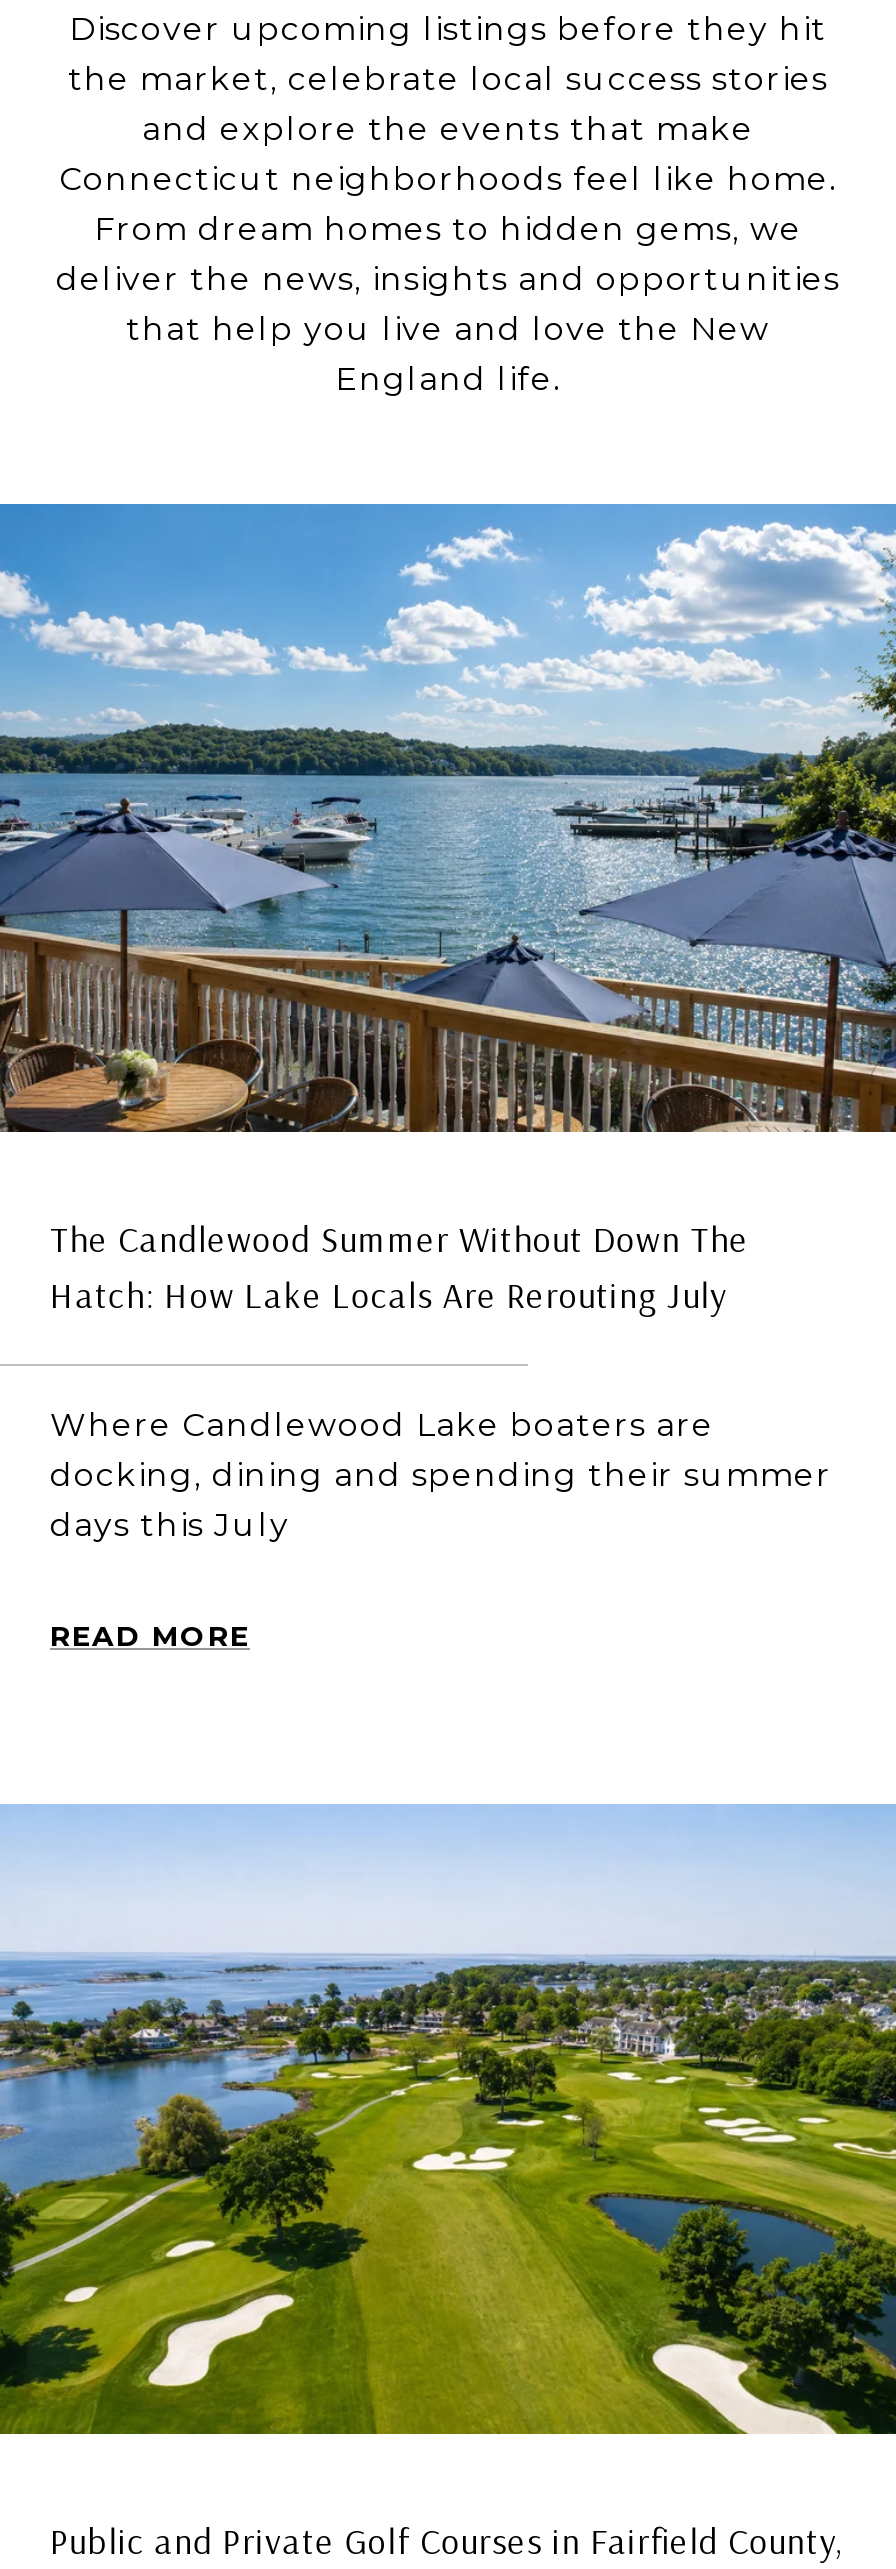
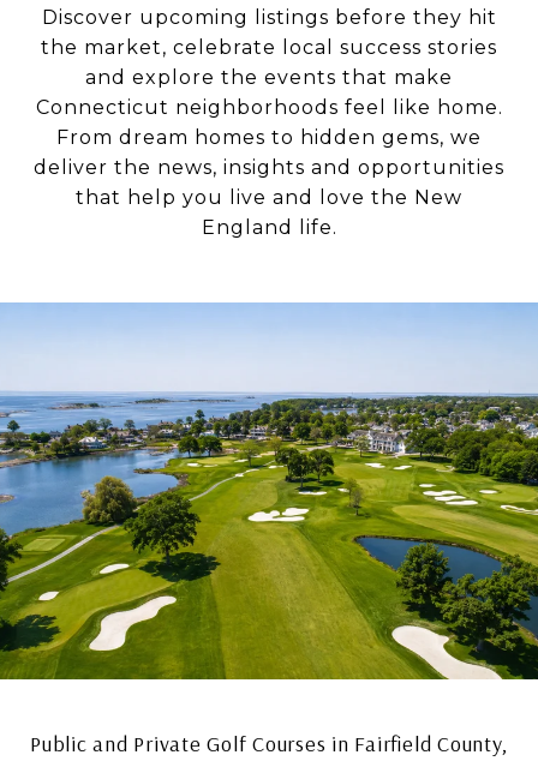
[6,504,890,1134] [image] -> none
[50,1217,832,1655] The Candlewood Summer Without Down The | Hatch: How Lake Locals Are Rerouting July | Where Candlewood Lake boaters are | docking, dining and spending their summer | days this July | READ MORE -> none

